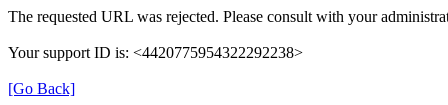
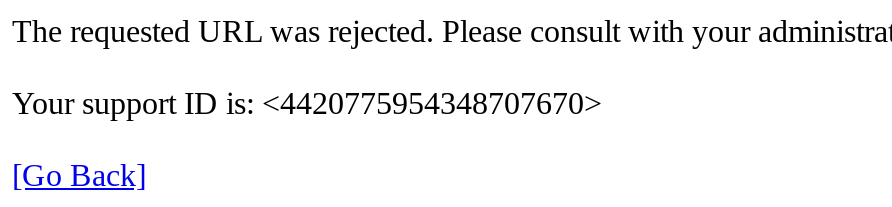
[8,44,303,61] Your support ID is: <4420775954322292238> -> [12,86,602,120] Your support ID is: <4420775954348707670>

